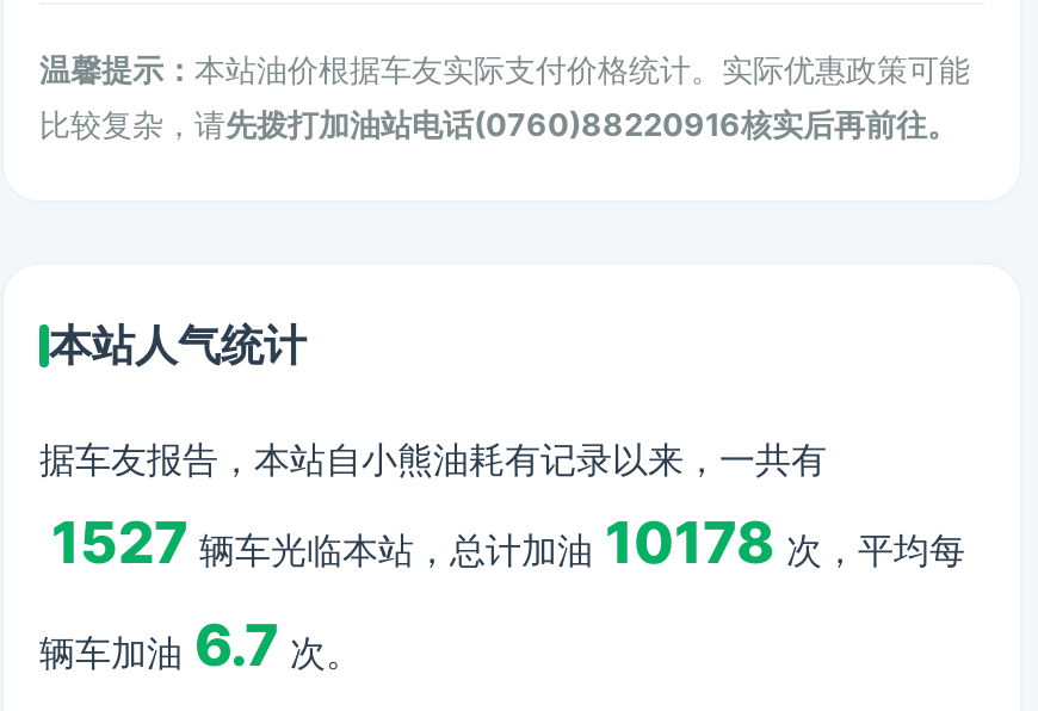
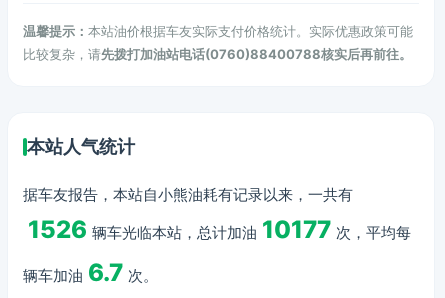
[39,105,958,143] 比较复杂，请先拨打加油站电话(0760)88220916核实后再前往。 -> [23,46,412,62] 比较复杂，请先拨打加油站电话(0760)88400788核实后再前往。
[51,508,965,577] 1527 辆车光临本站，总计加油 10178 次，平均每 -> [28,215,411,244] 1526 辆车光临本站，总计加油 10177 次，平均每

